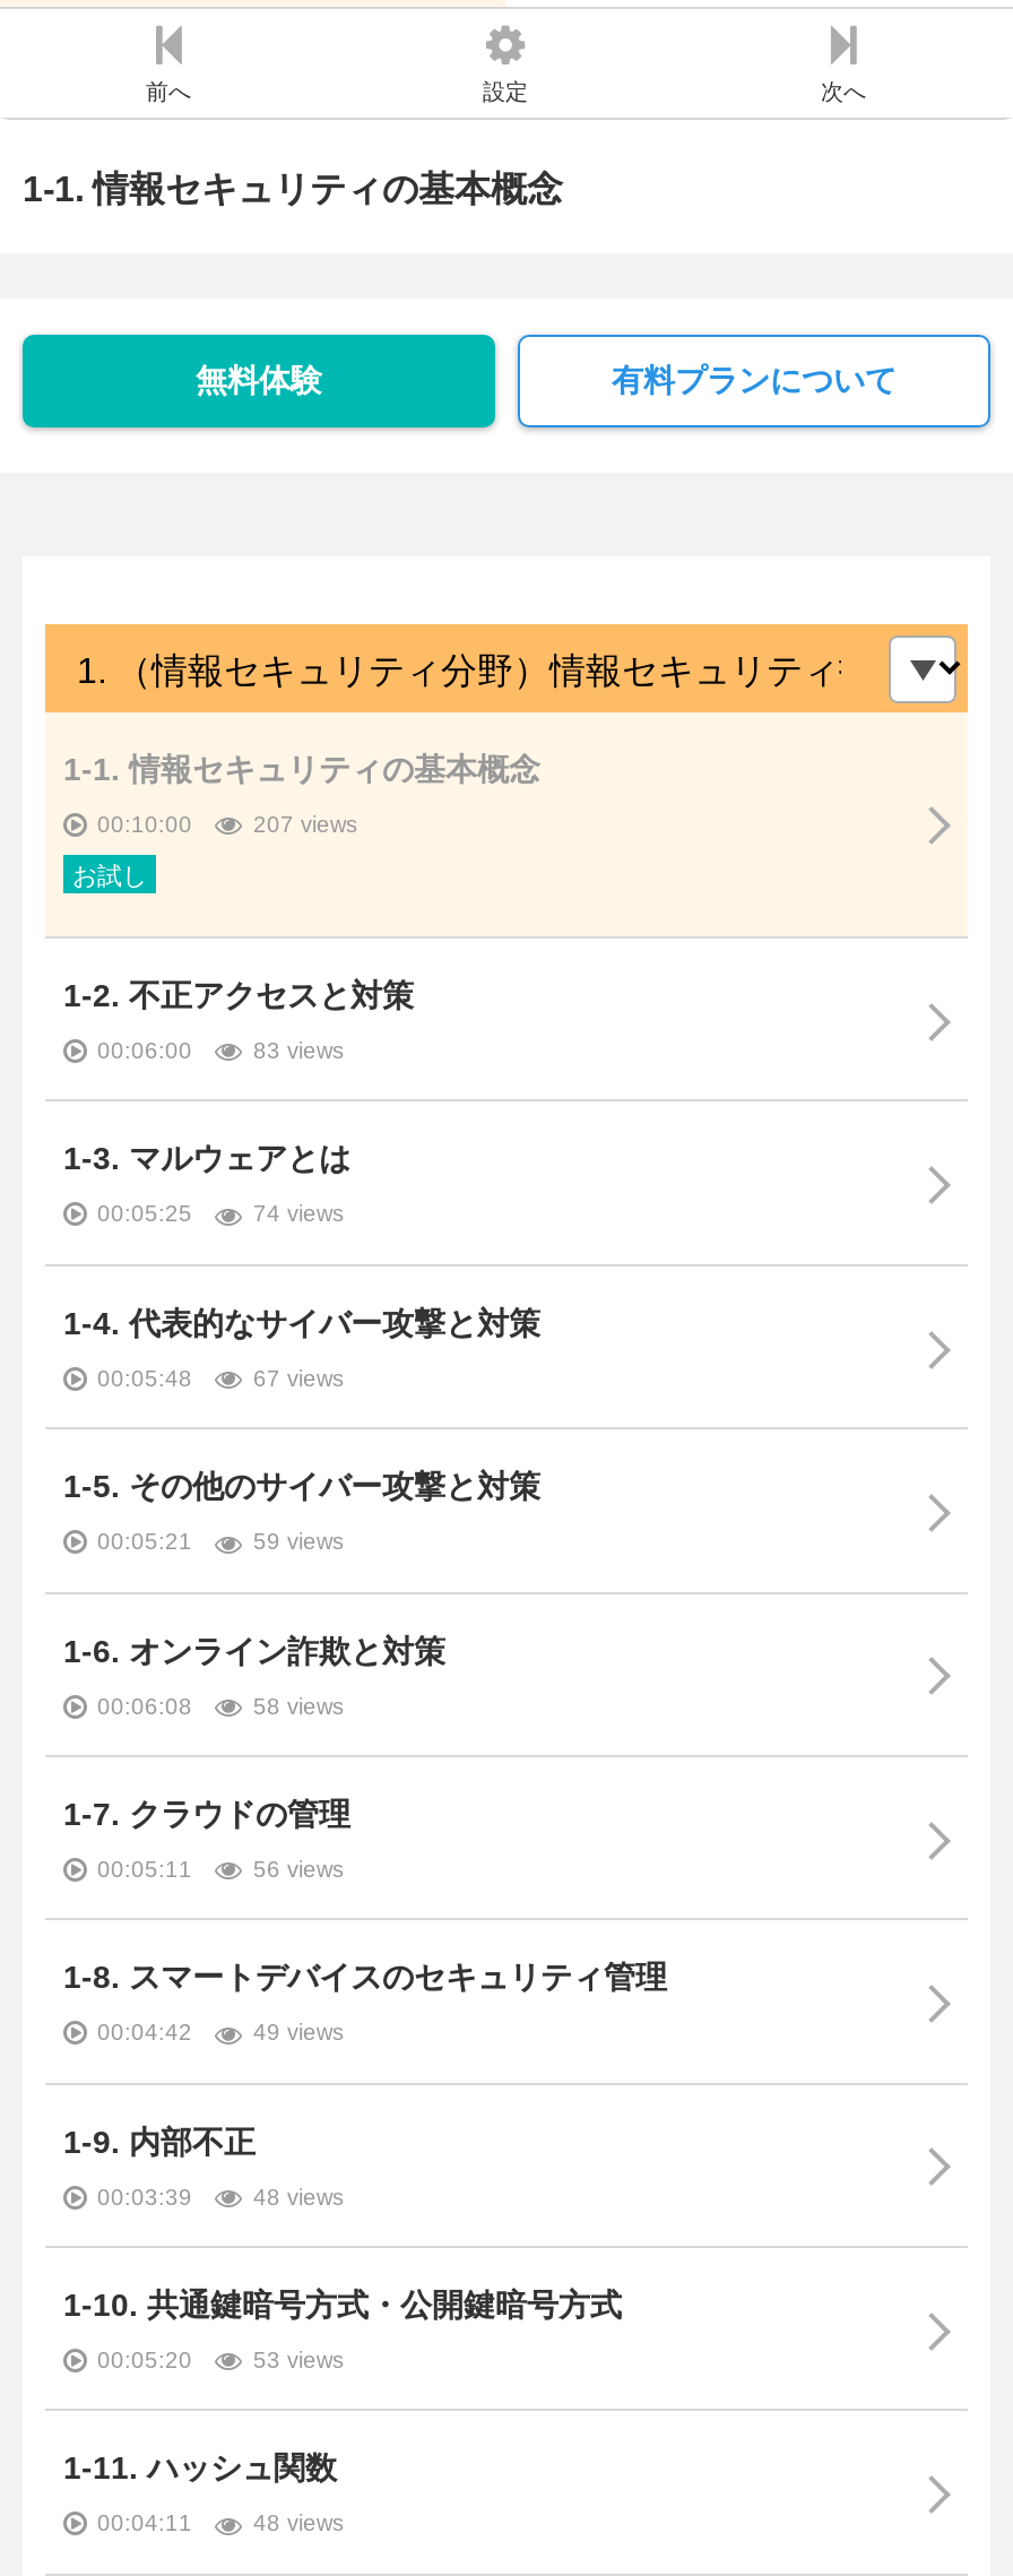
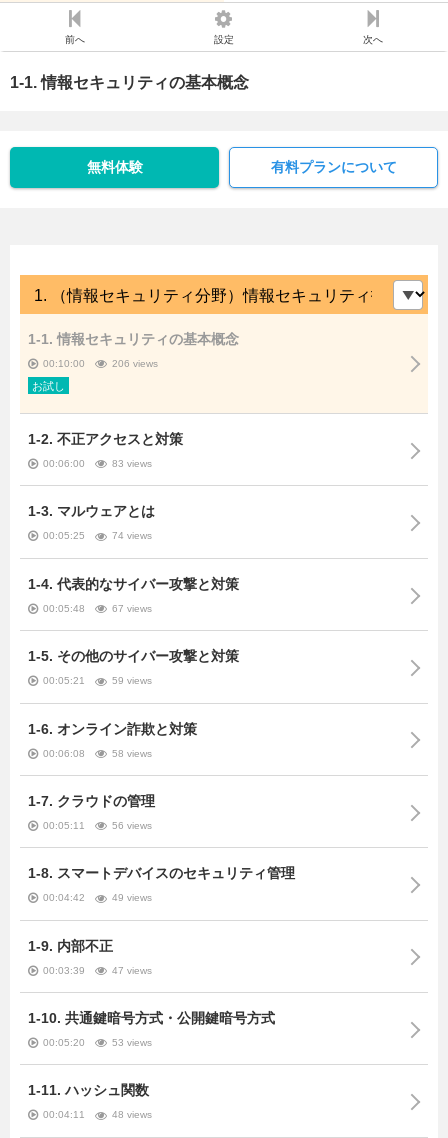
[253,811,357,836] 207 views -> [112,358,158,369] 206 views
[253,2184,344,2209] 48 views -> [112,965,152,976] 47 views

